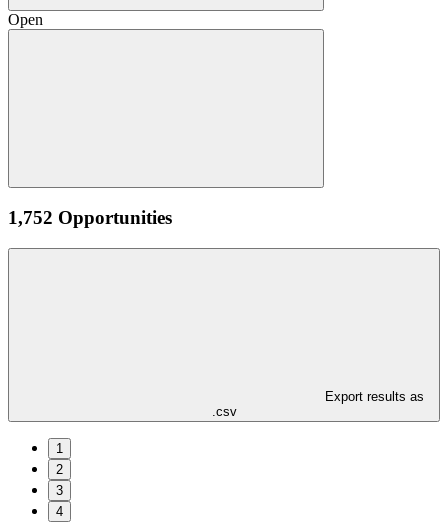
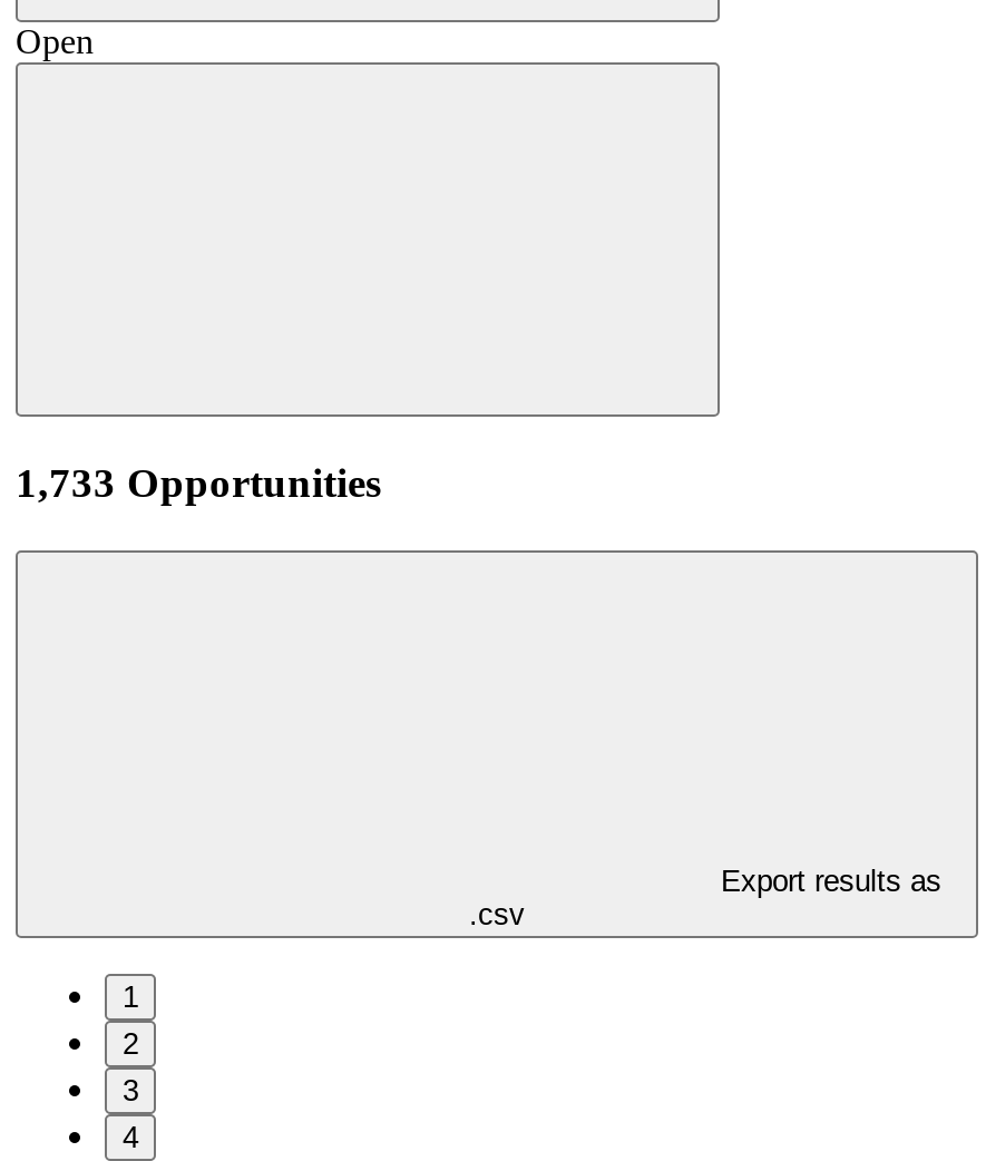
[8,207,172,228] 1,752 Opportunities -> [16,459,381,505] 1,733 Opportunities

